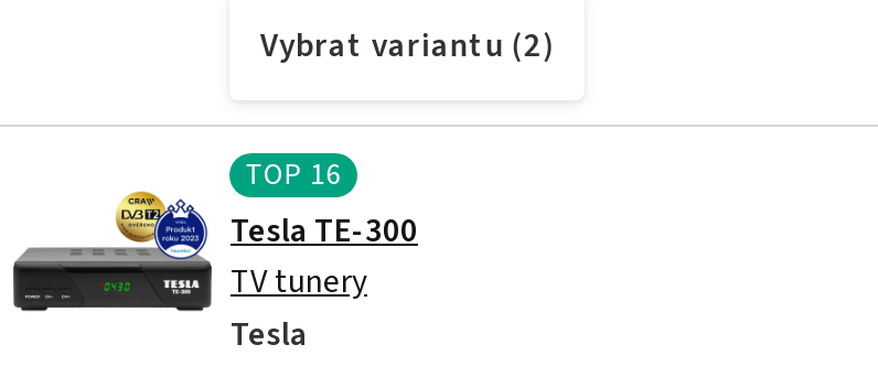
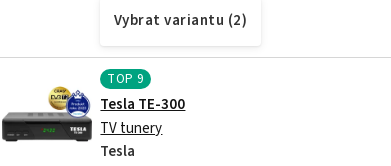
[245,153,342,195] TOP16 -> [107,69,144,88] TOP9

